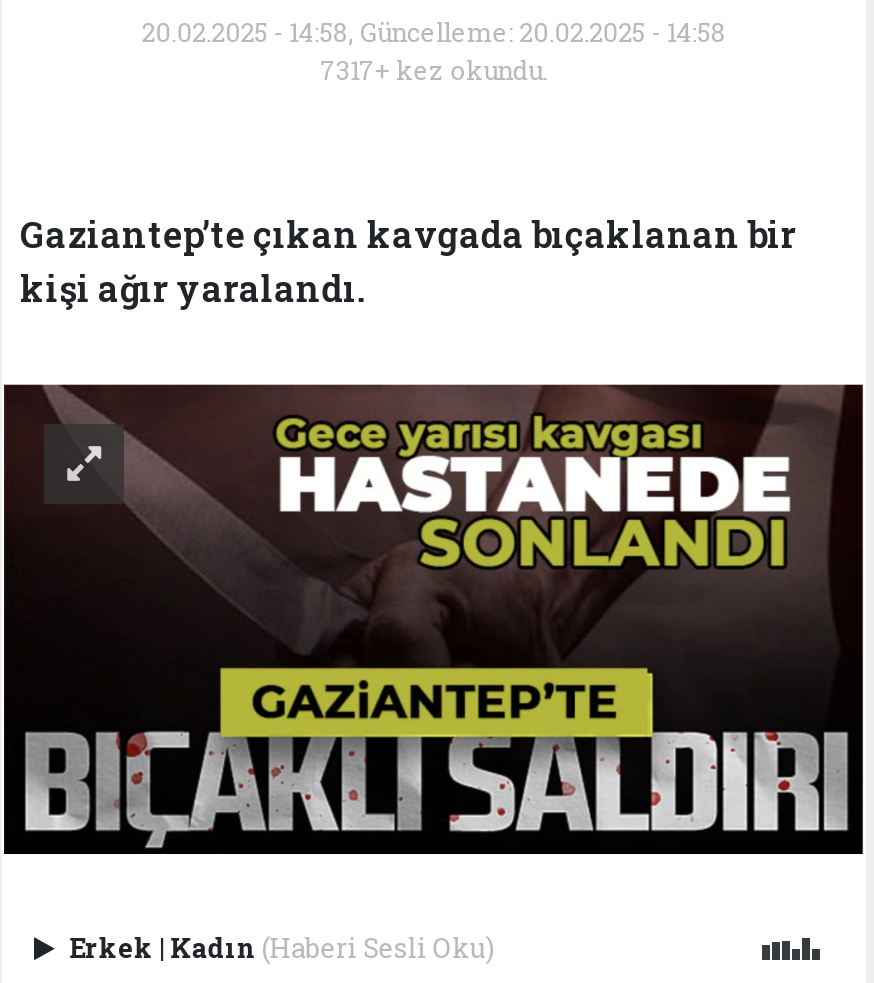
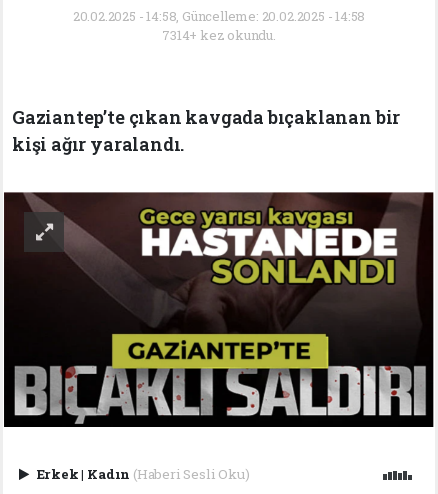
[320,52,548,88] 7317+ kez okundu. -> [162,26,276,44] 7314+ kez okundu.

